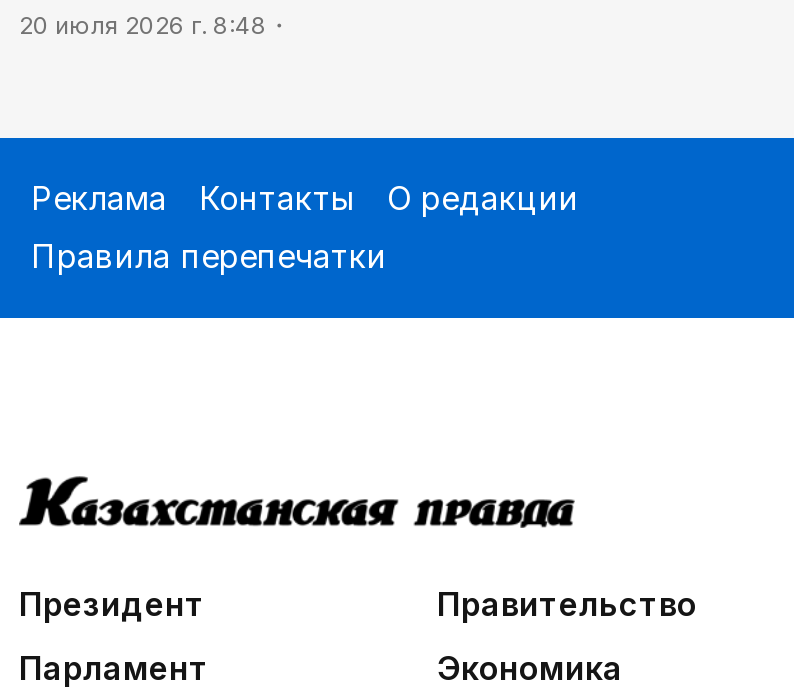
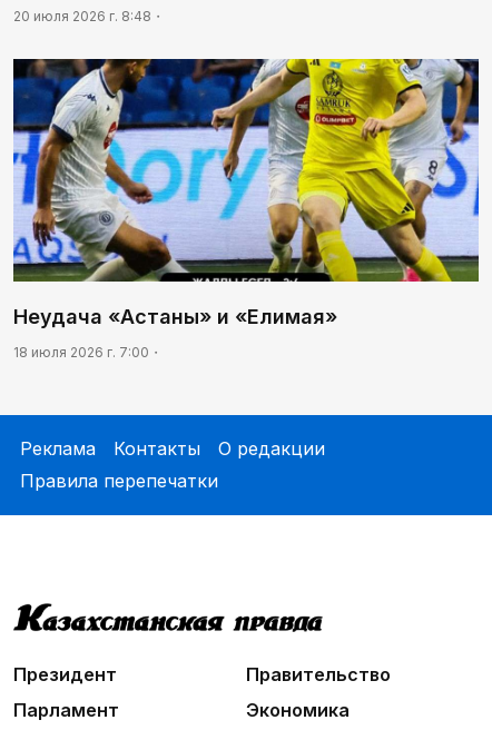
none -> [12,58,480,361] [image] | Неудача «Астаны» и «Елимая» | 18 июля 2026 г. 7:00

